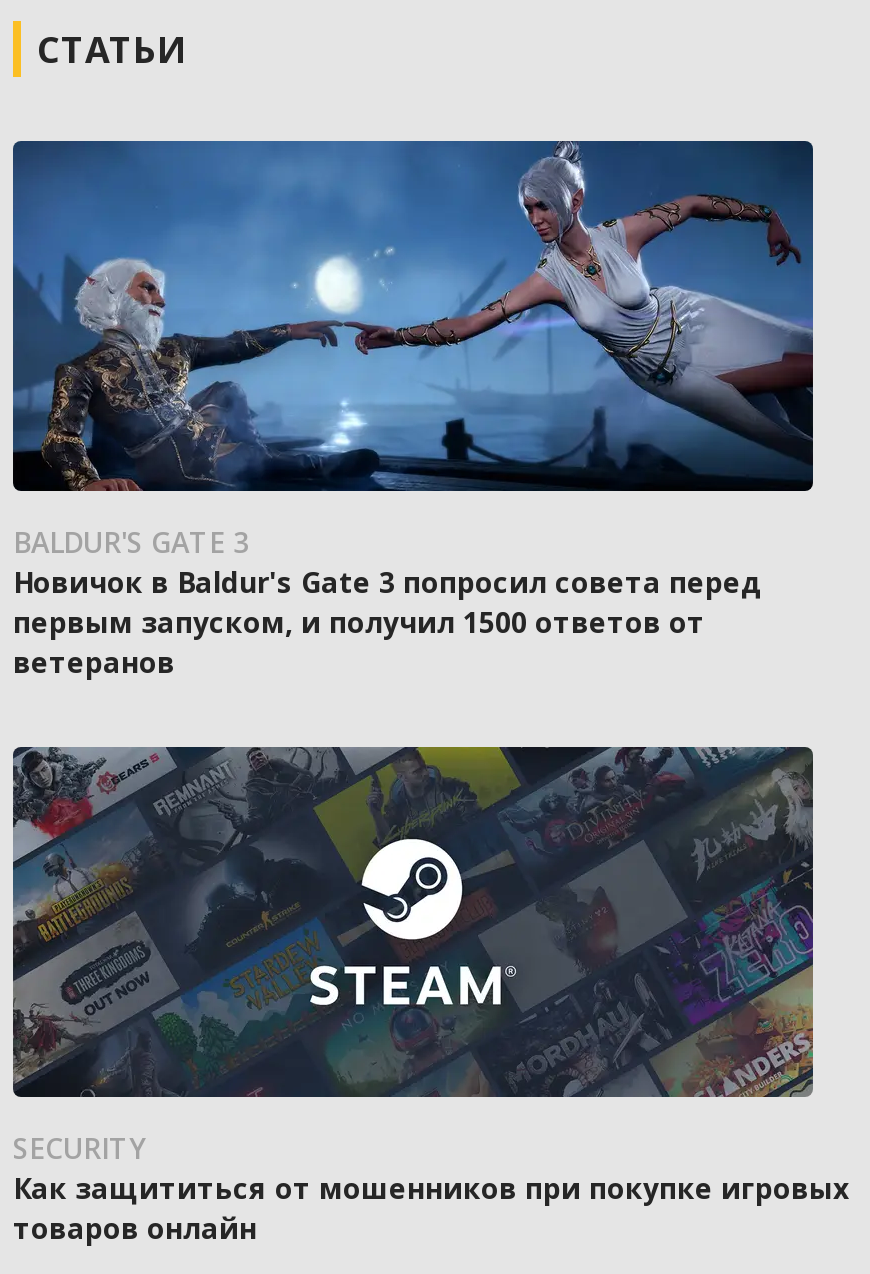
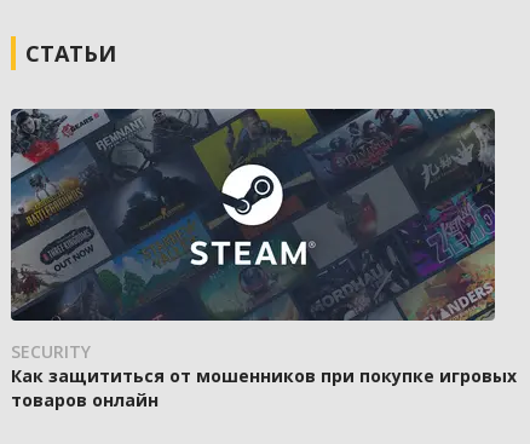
[13,139,815,681] [image] | BALDUR'S GATE 3 | Новичок в Baldur's Gate 3 попросил совета перед | первым запуском, и получил 1500 ответов от | ветеранов -> none

